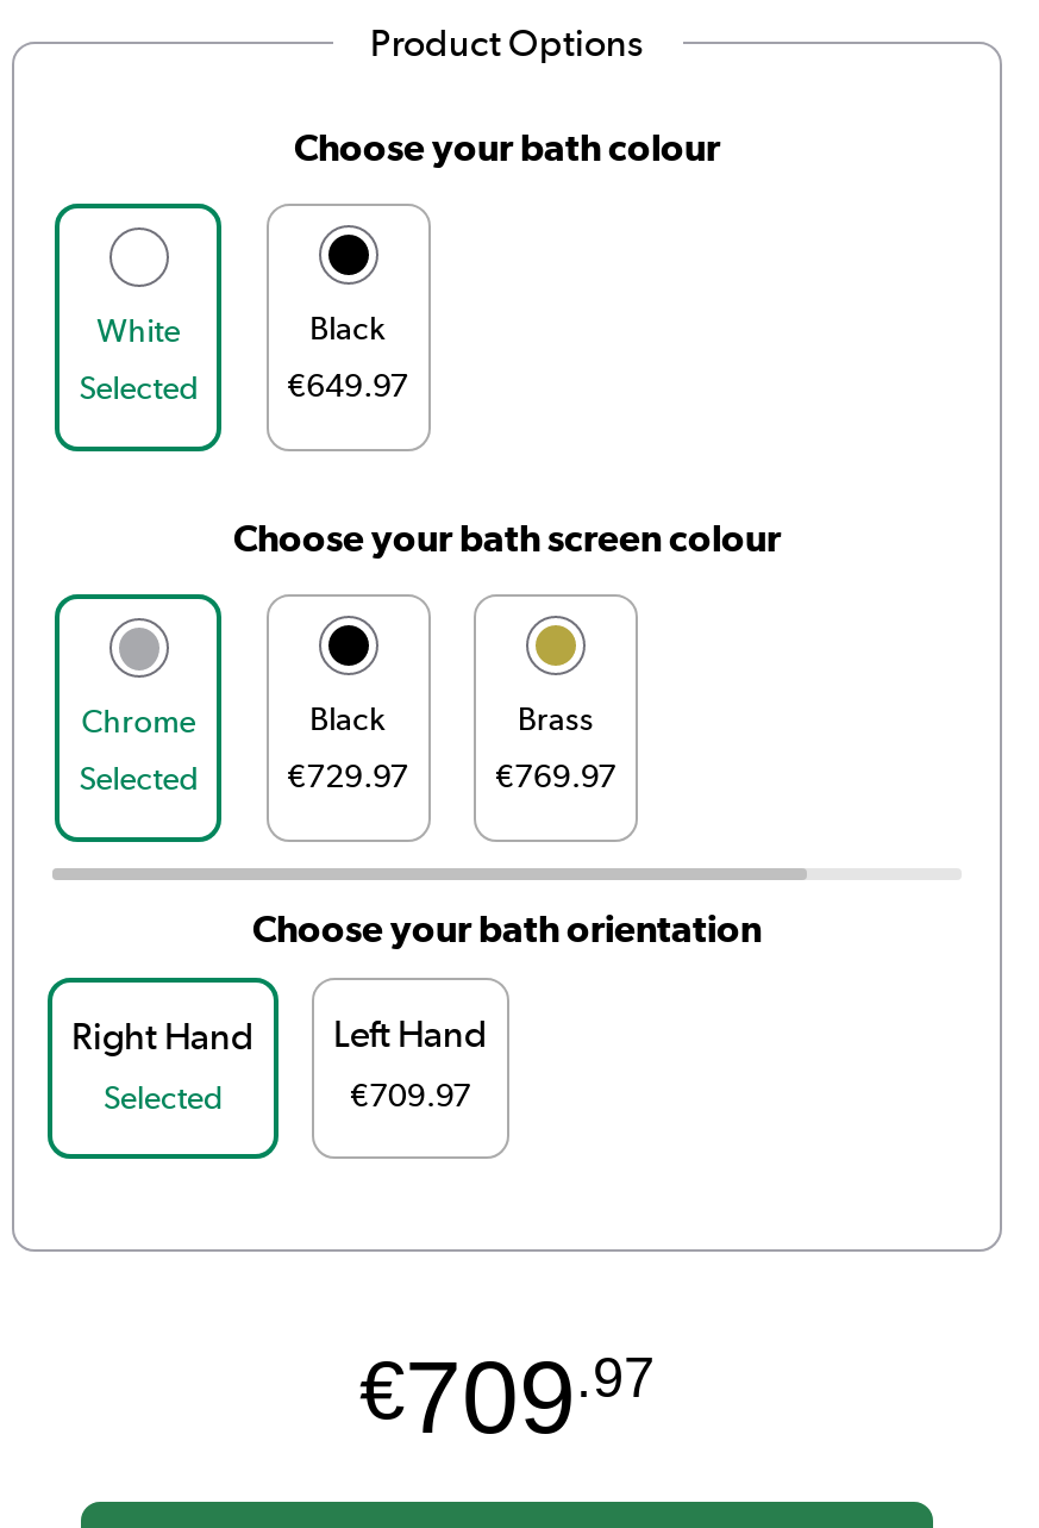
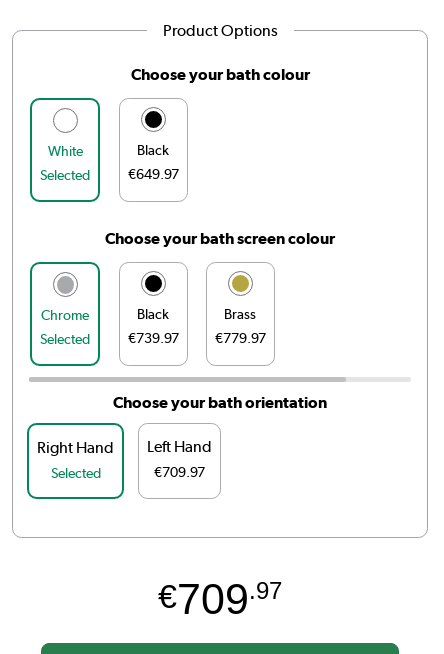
[287,756,408,795] €729.97 -> [128,330,179,346] €739.97
[495,756,616,795] €769.97 -> [215,330,266,346] €779.97

